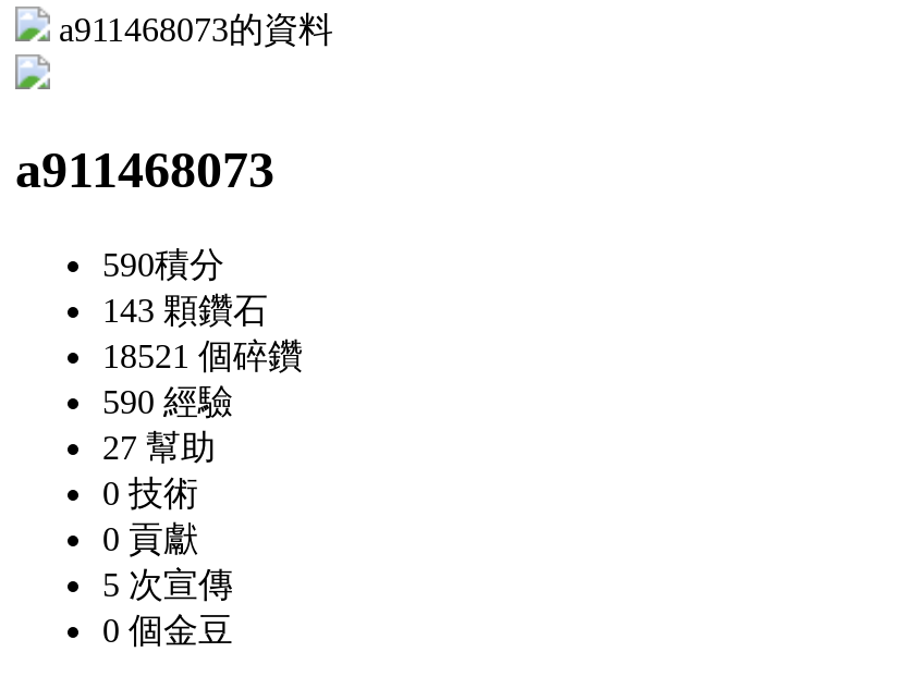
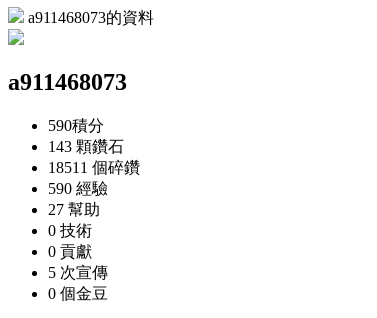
[102,337,303,374] 18521 個碎鑽 -> [48,159,140,176] 18511 個碎鑽

